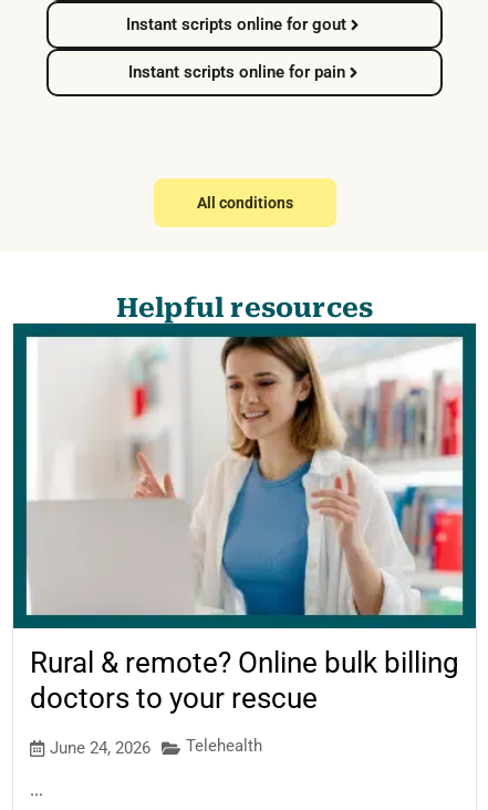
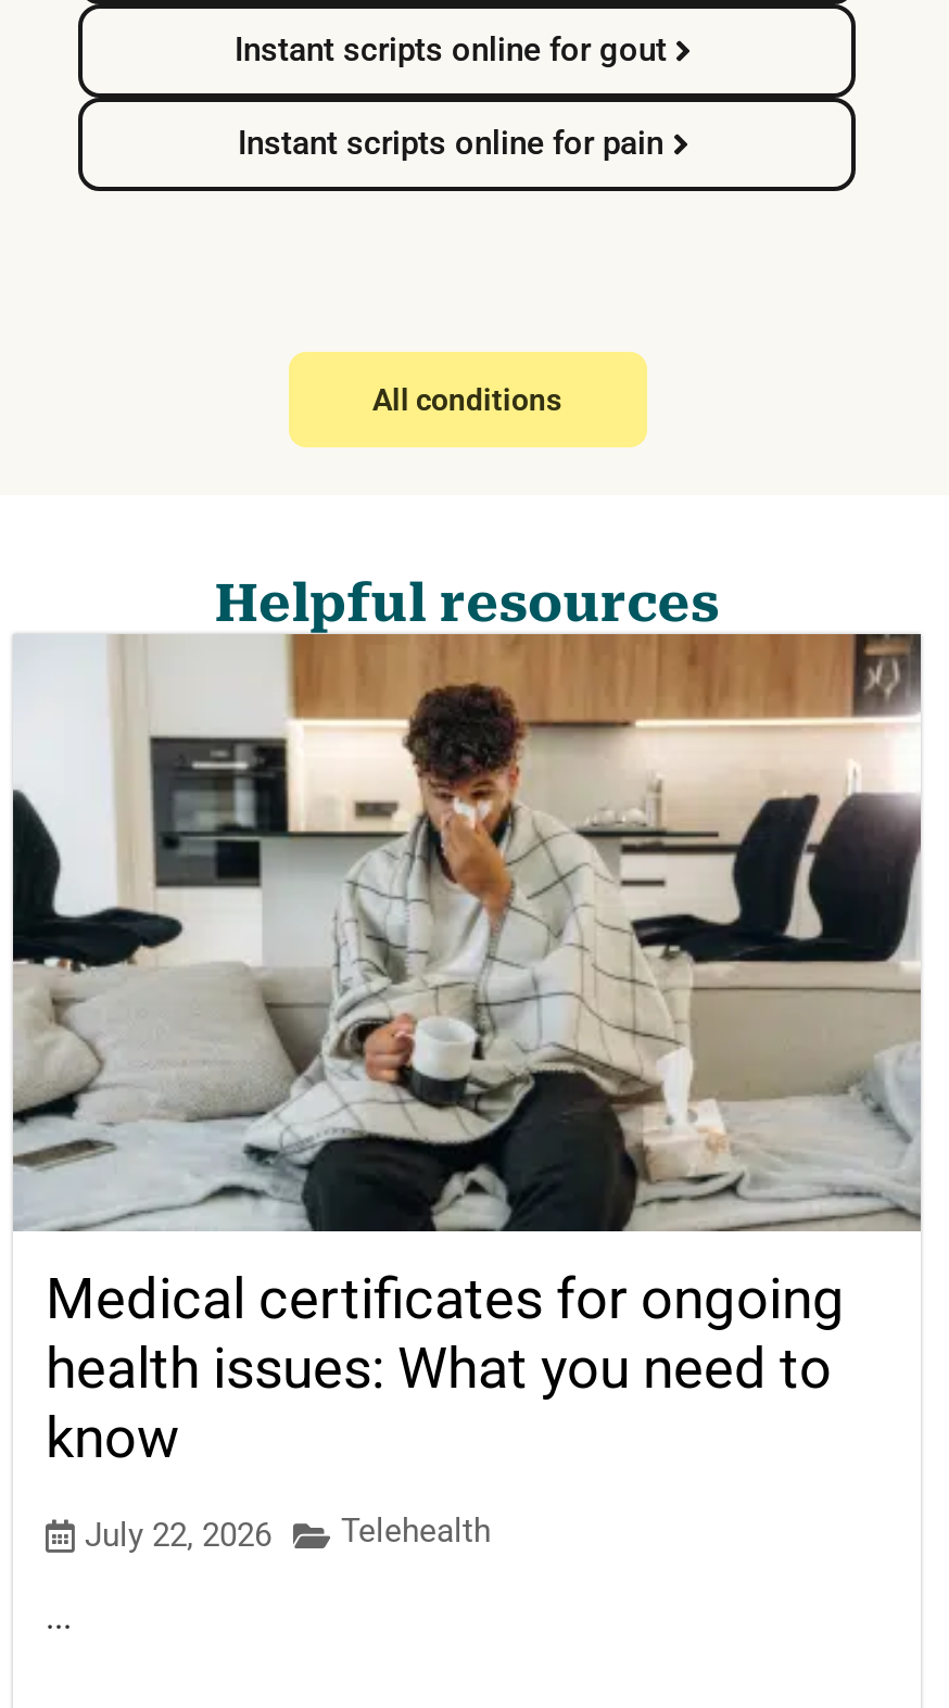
[12,322,477,714] [image] | Rural & remote? Online bulk billing | doctors to your rescue -> [11,632,923,1470] [image] | Medical certificates for ongoing | health issues: What you need to | know
[50,736,262,758] June 24, 2026 Telehealth -> [85,1511,491,1556] July 22, 2026 Telehealth

